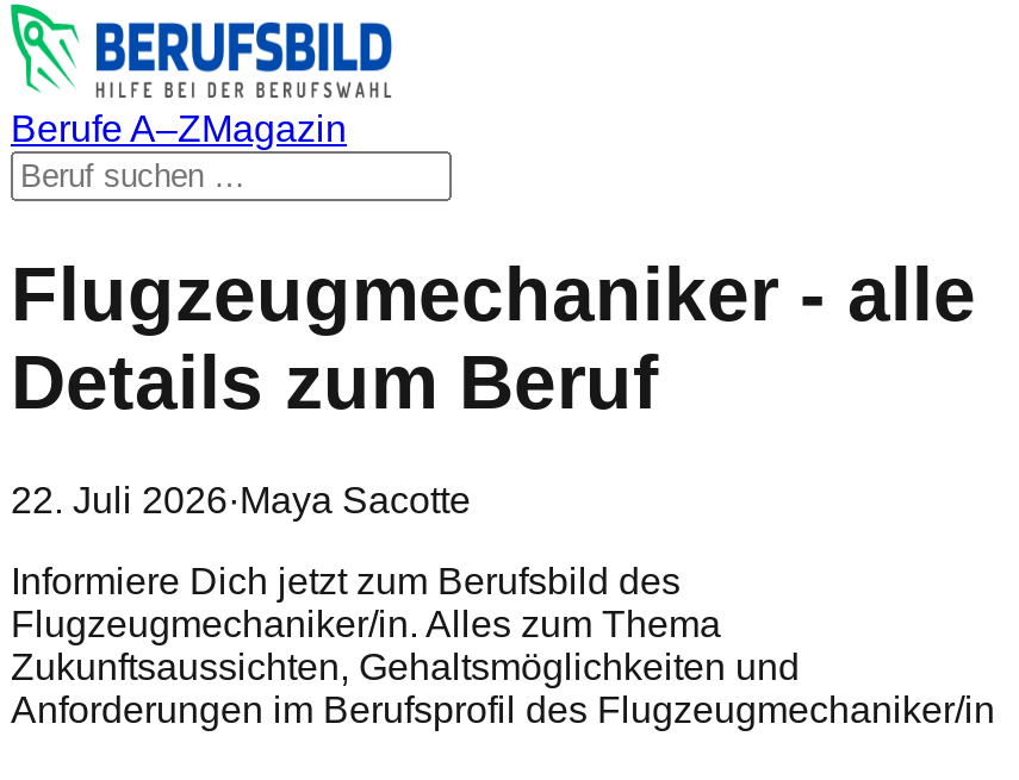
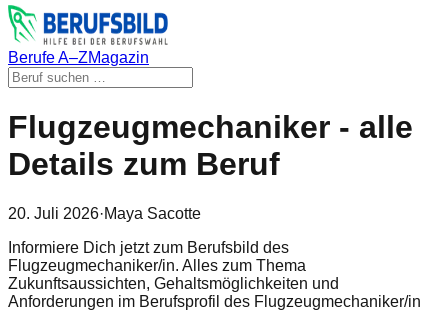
[11,480,471,520] 22. Juli 2026·Maya Sacotte -> [8,205,201,222] 20. Juli 2026·Maya Sacotte

